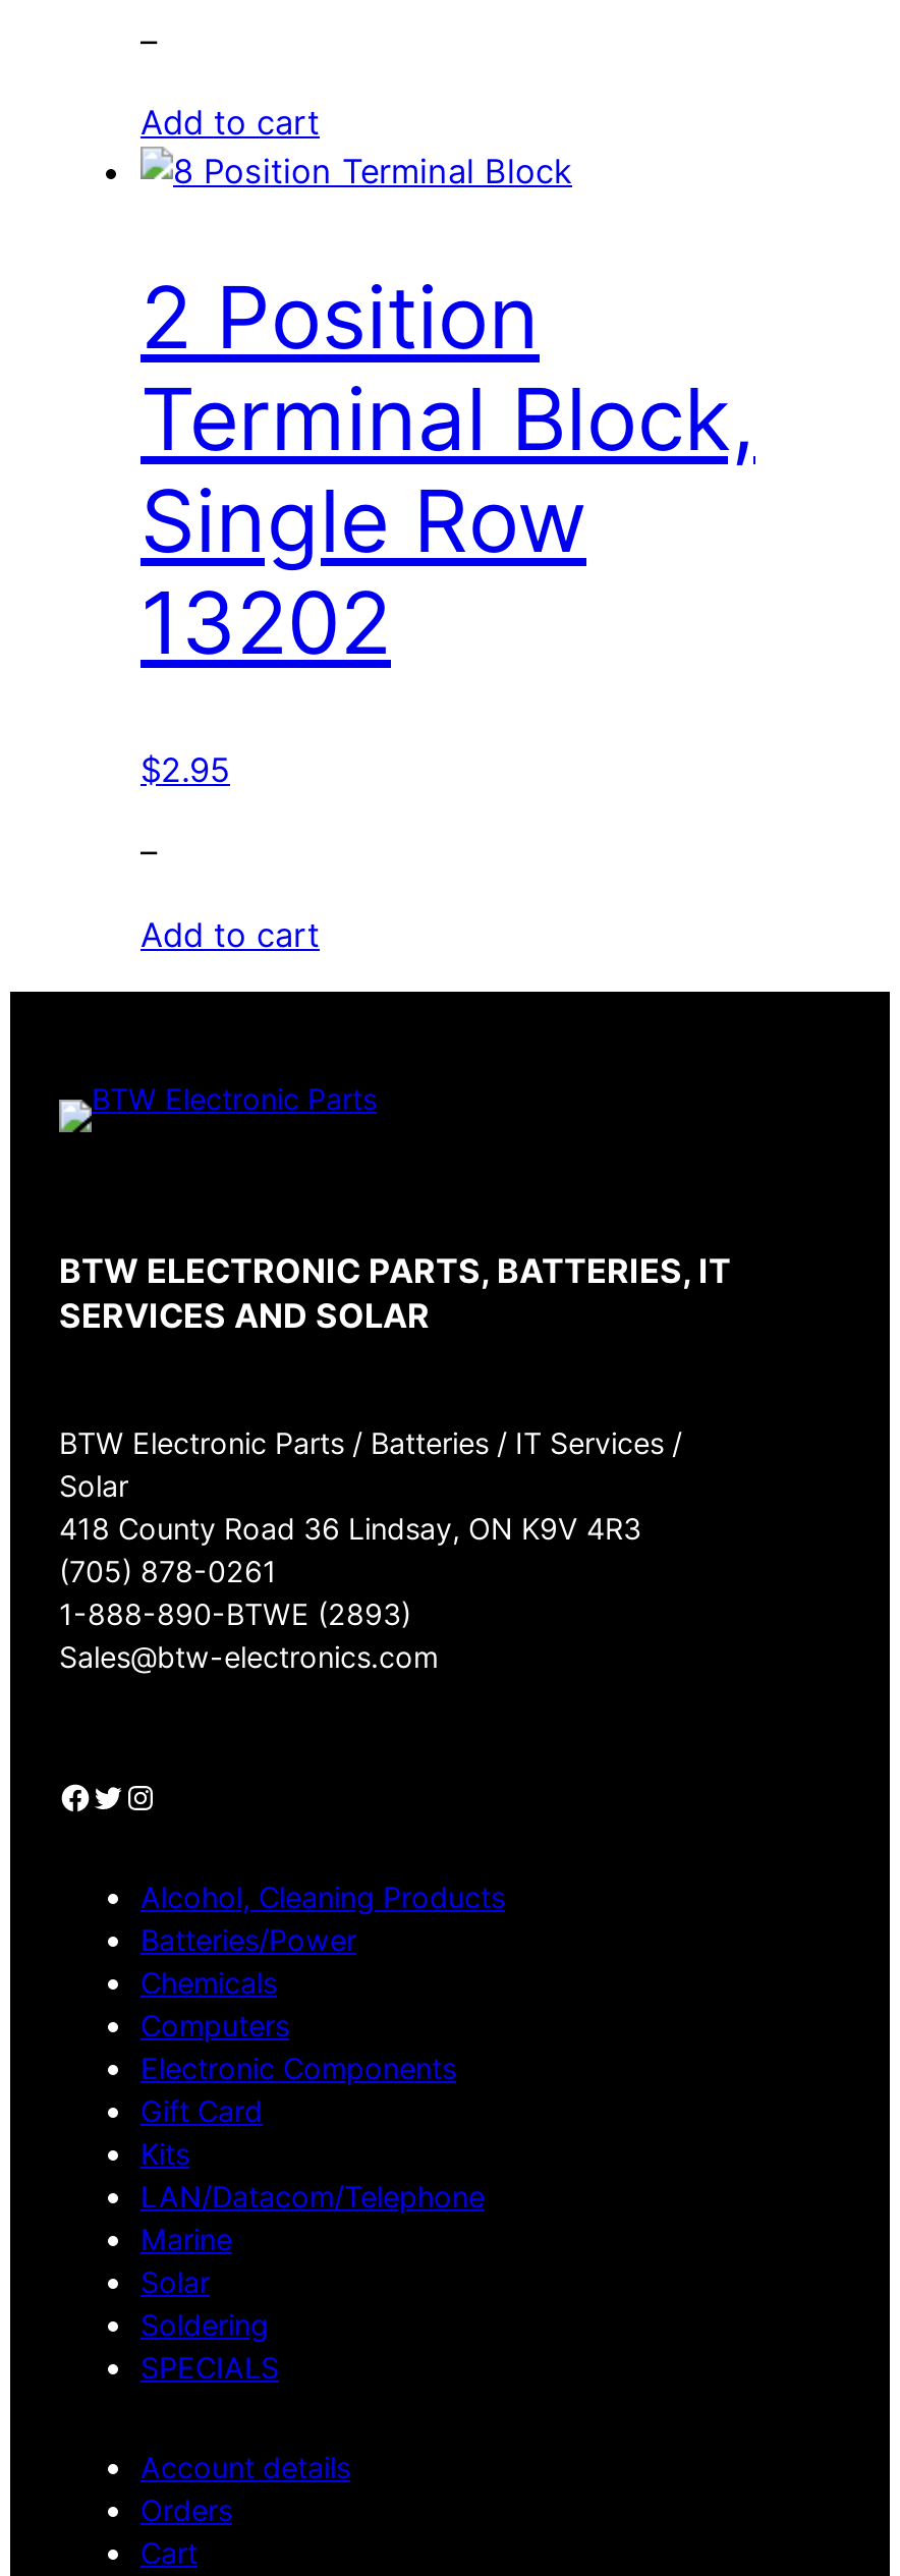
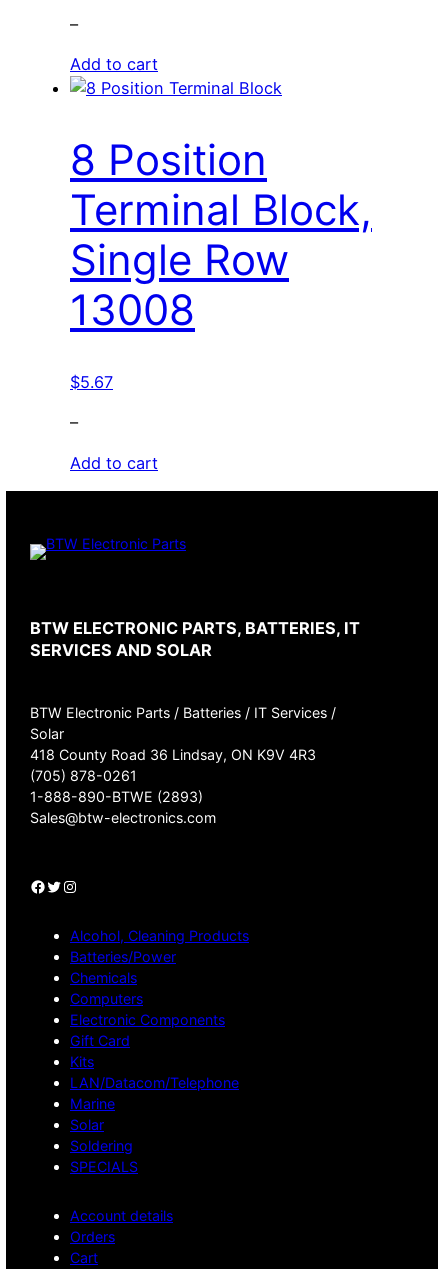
[140,265,540,369] 2 Position -> [70,134,267,185] 8 Position
[140,570,391,674] 13202 -> [70,284,195,335] 13008
[140,749,230,790] $2.95 -> [70,372,113,392] $5.67

